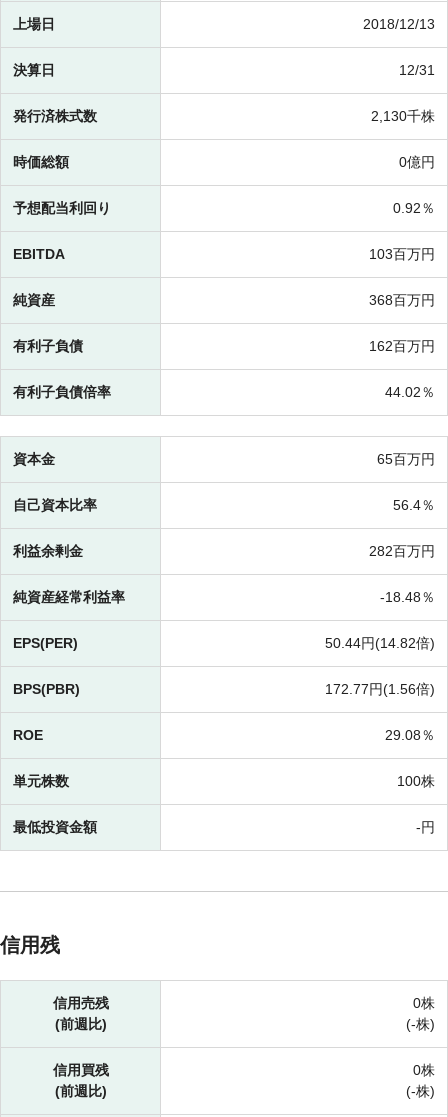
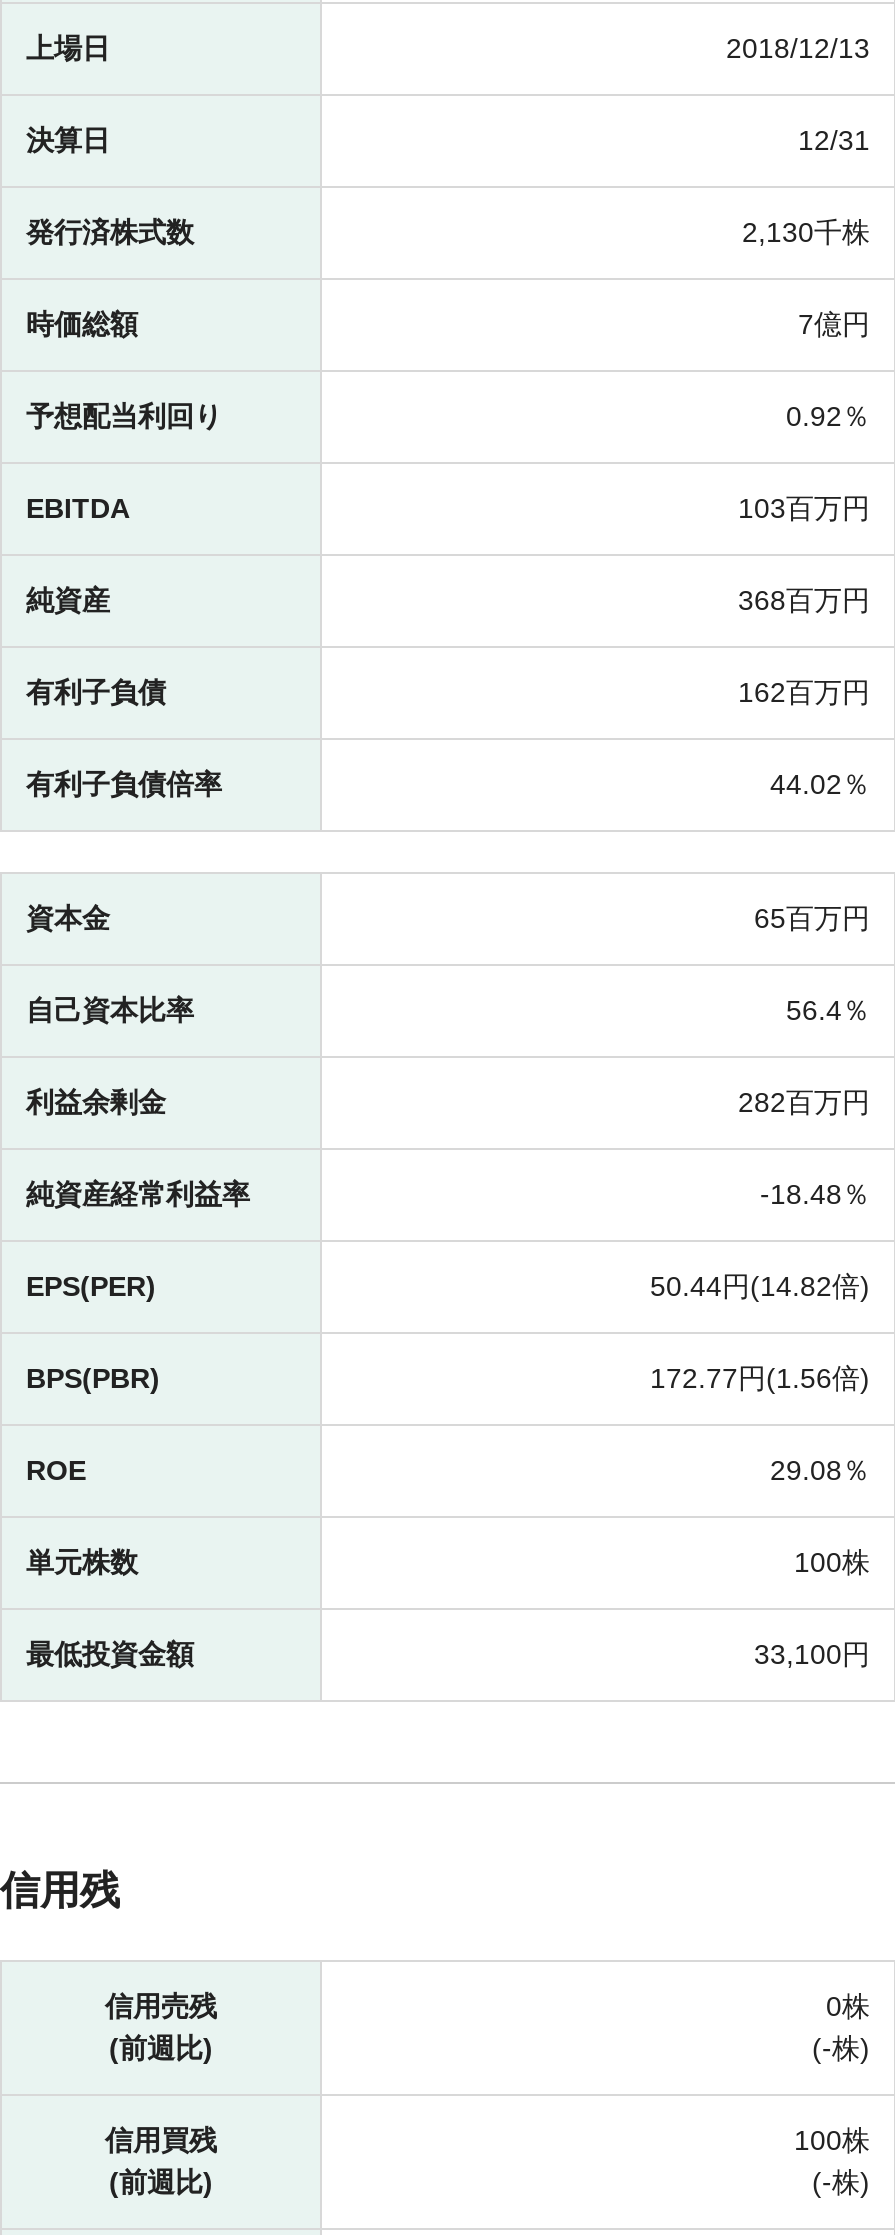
[399,154,435,170] 0億円 -> [798,309,870,341] 7億円
[416,819,435,835] -円 -> [754,1639,870,1671] 33,100円
[413,1062,435,1078] 0株 -> [794,2125,870,2157] 100株

